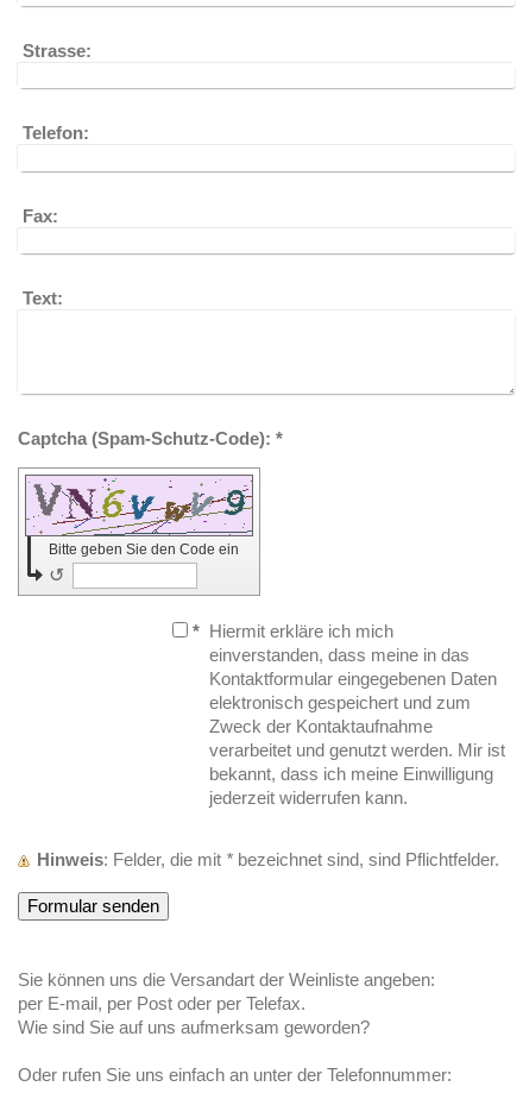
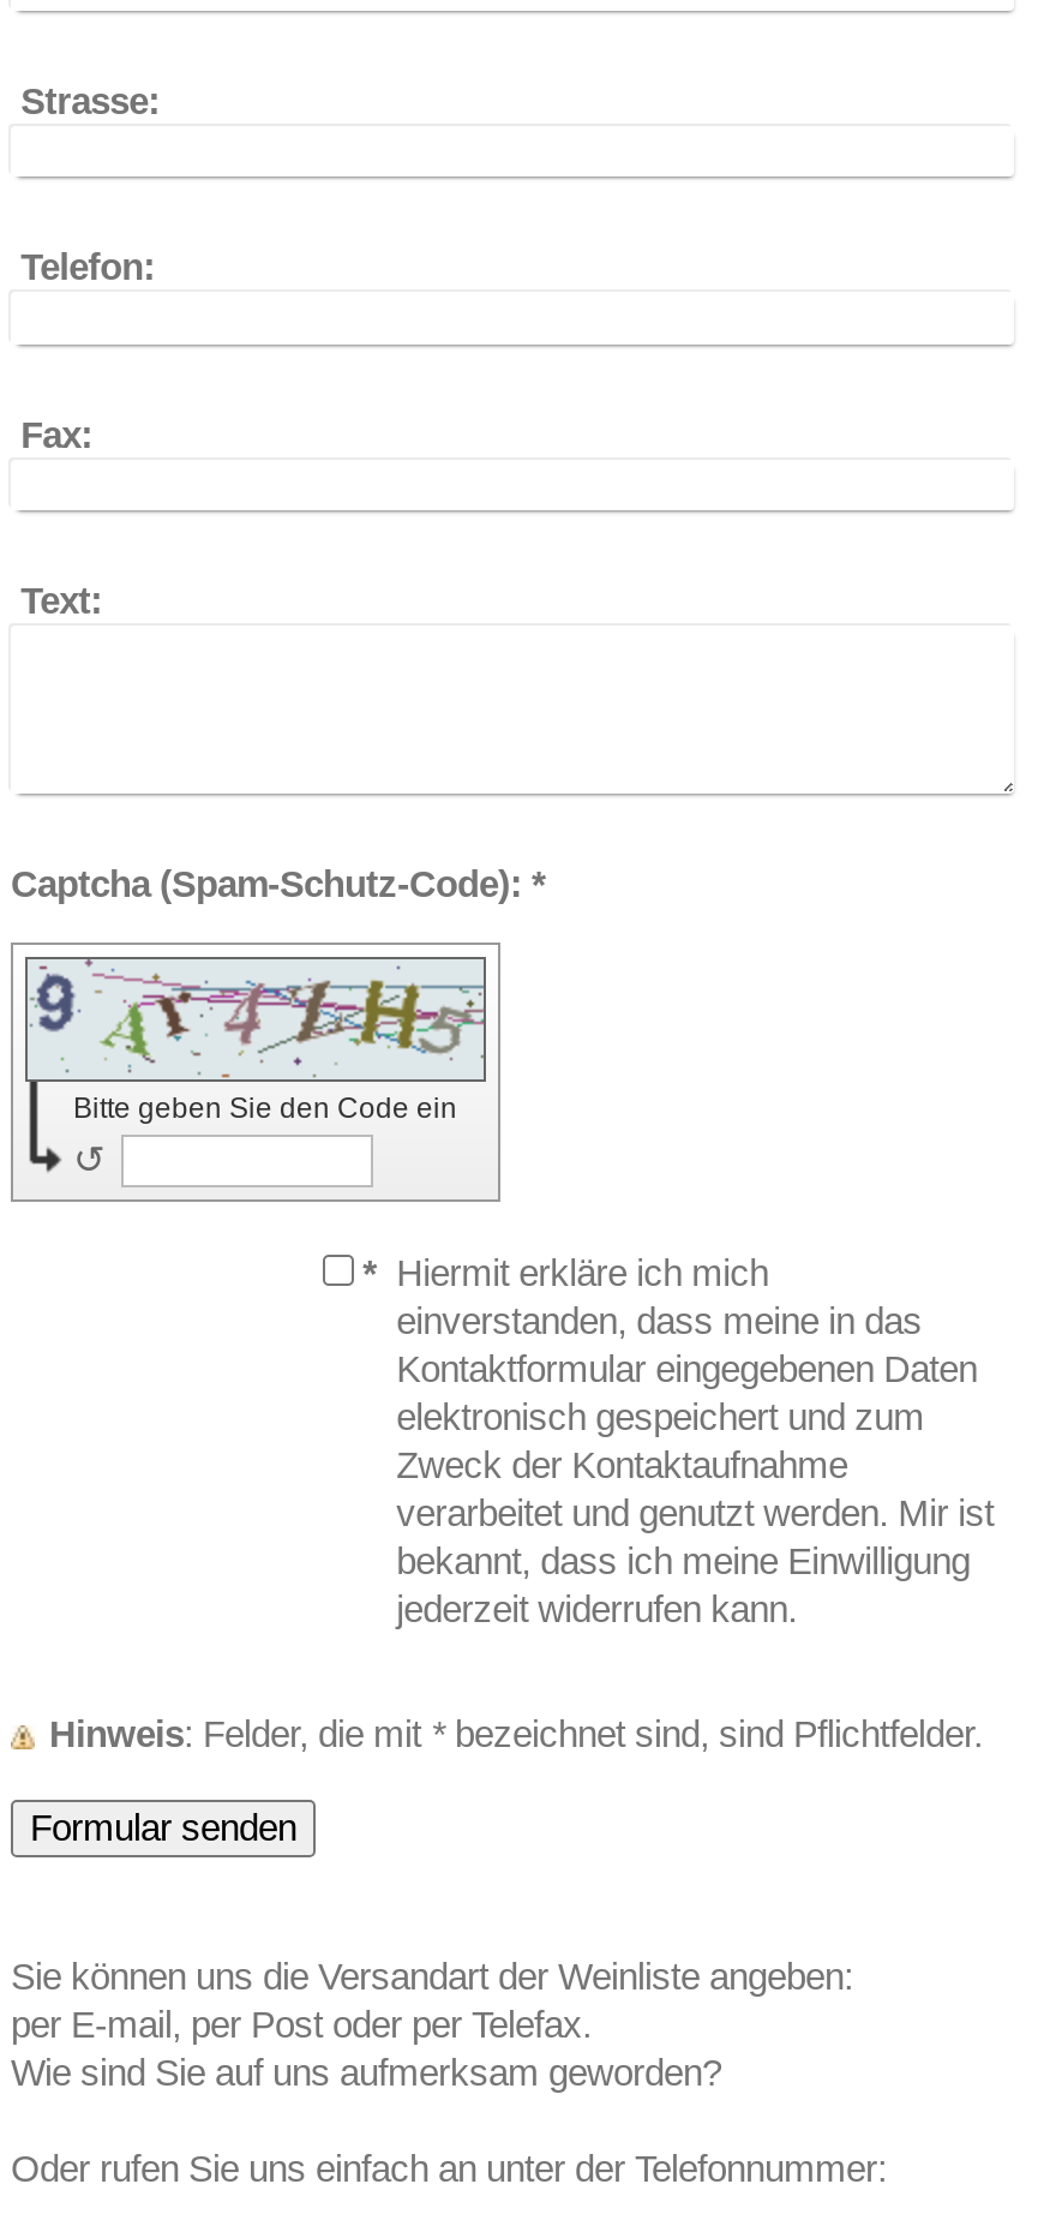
[25,475,253,536] [image] -> [28,957,486,1082] [image]

